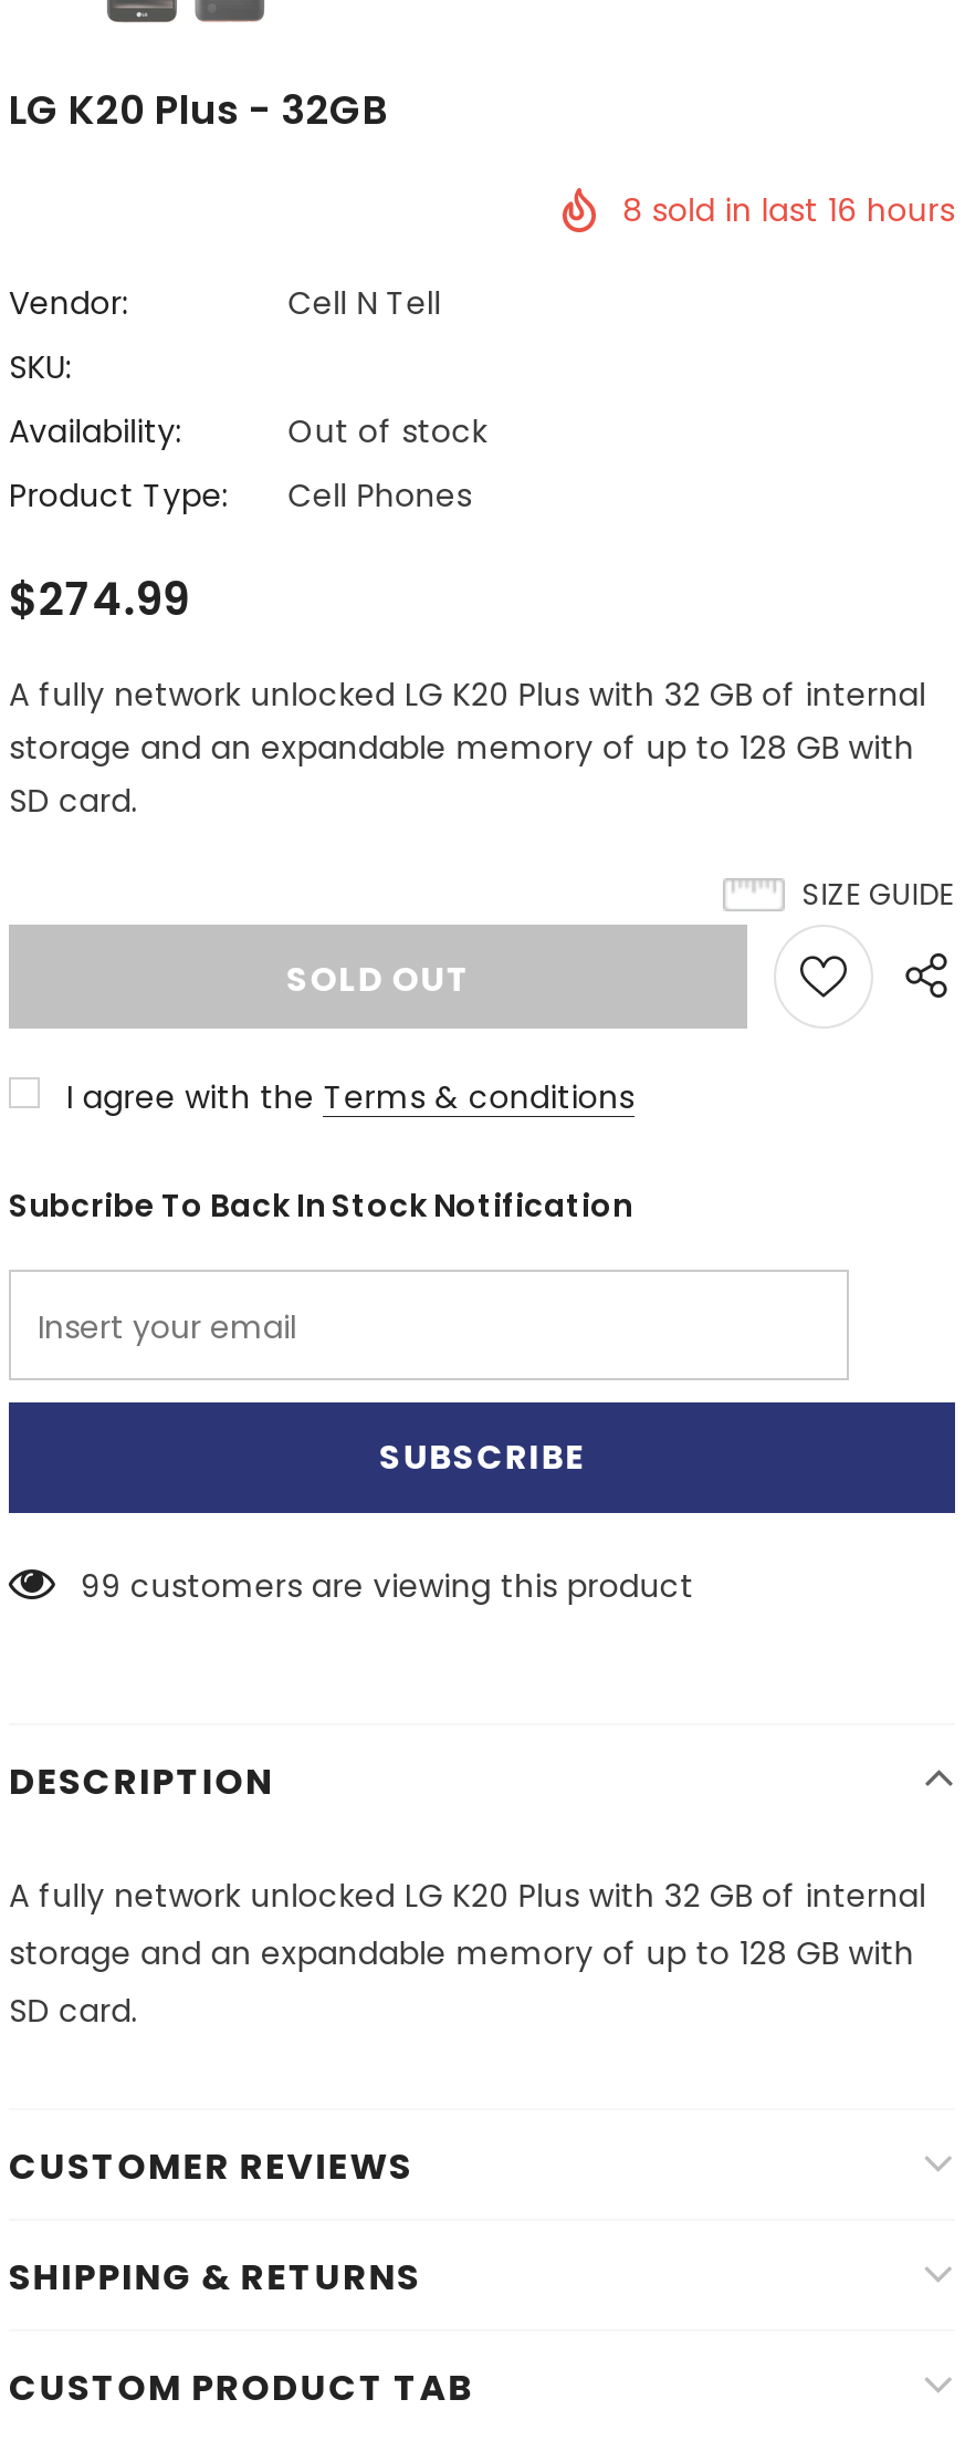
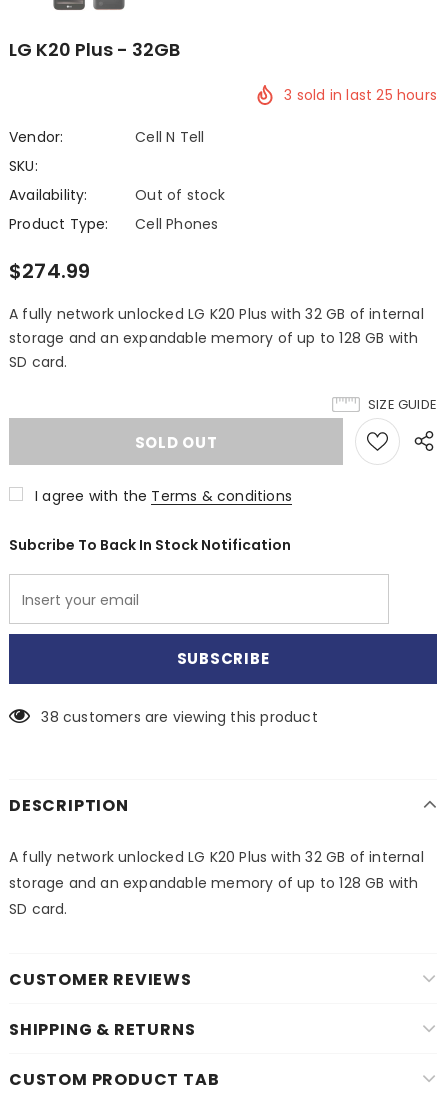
[622,187,955,232] 8 sold in last 16 hours -> [284,85,437,105] 3 sold in last 25 hours
[80,1563,694,1607] 99 customers are viewing this product -> [41,707,318,727] 38 customers are viewing this product

